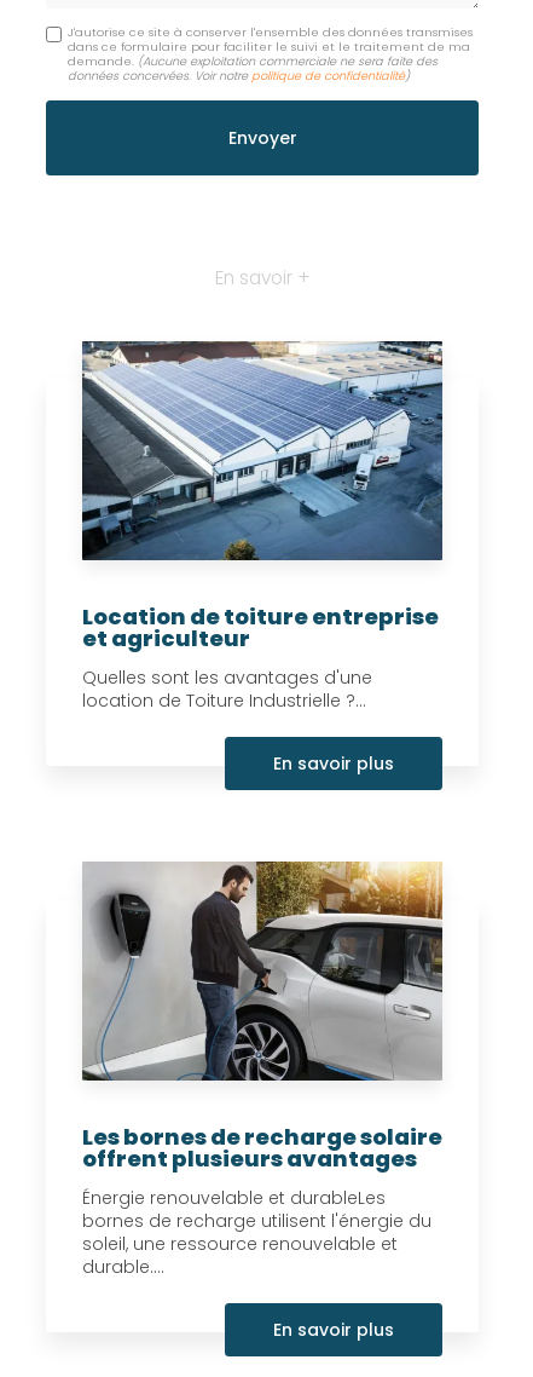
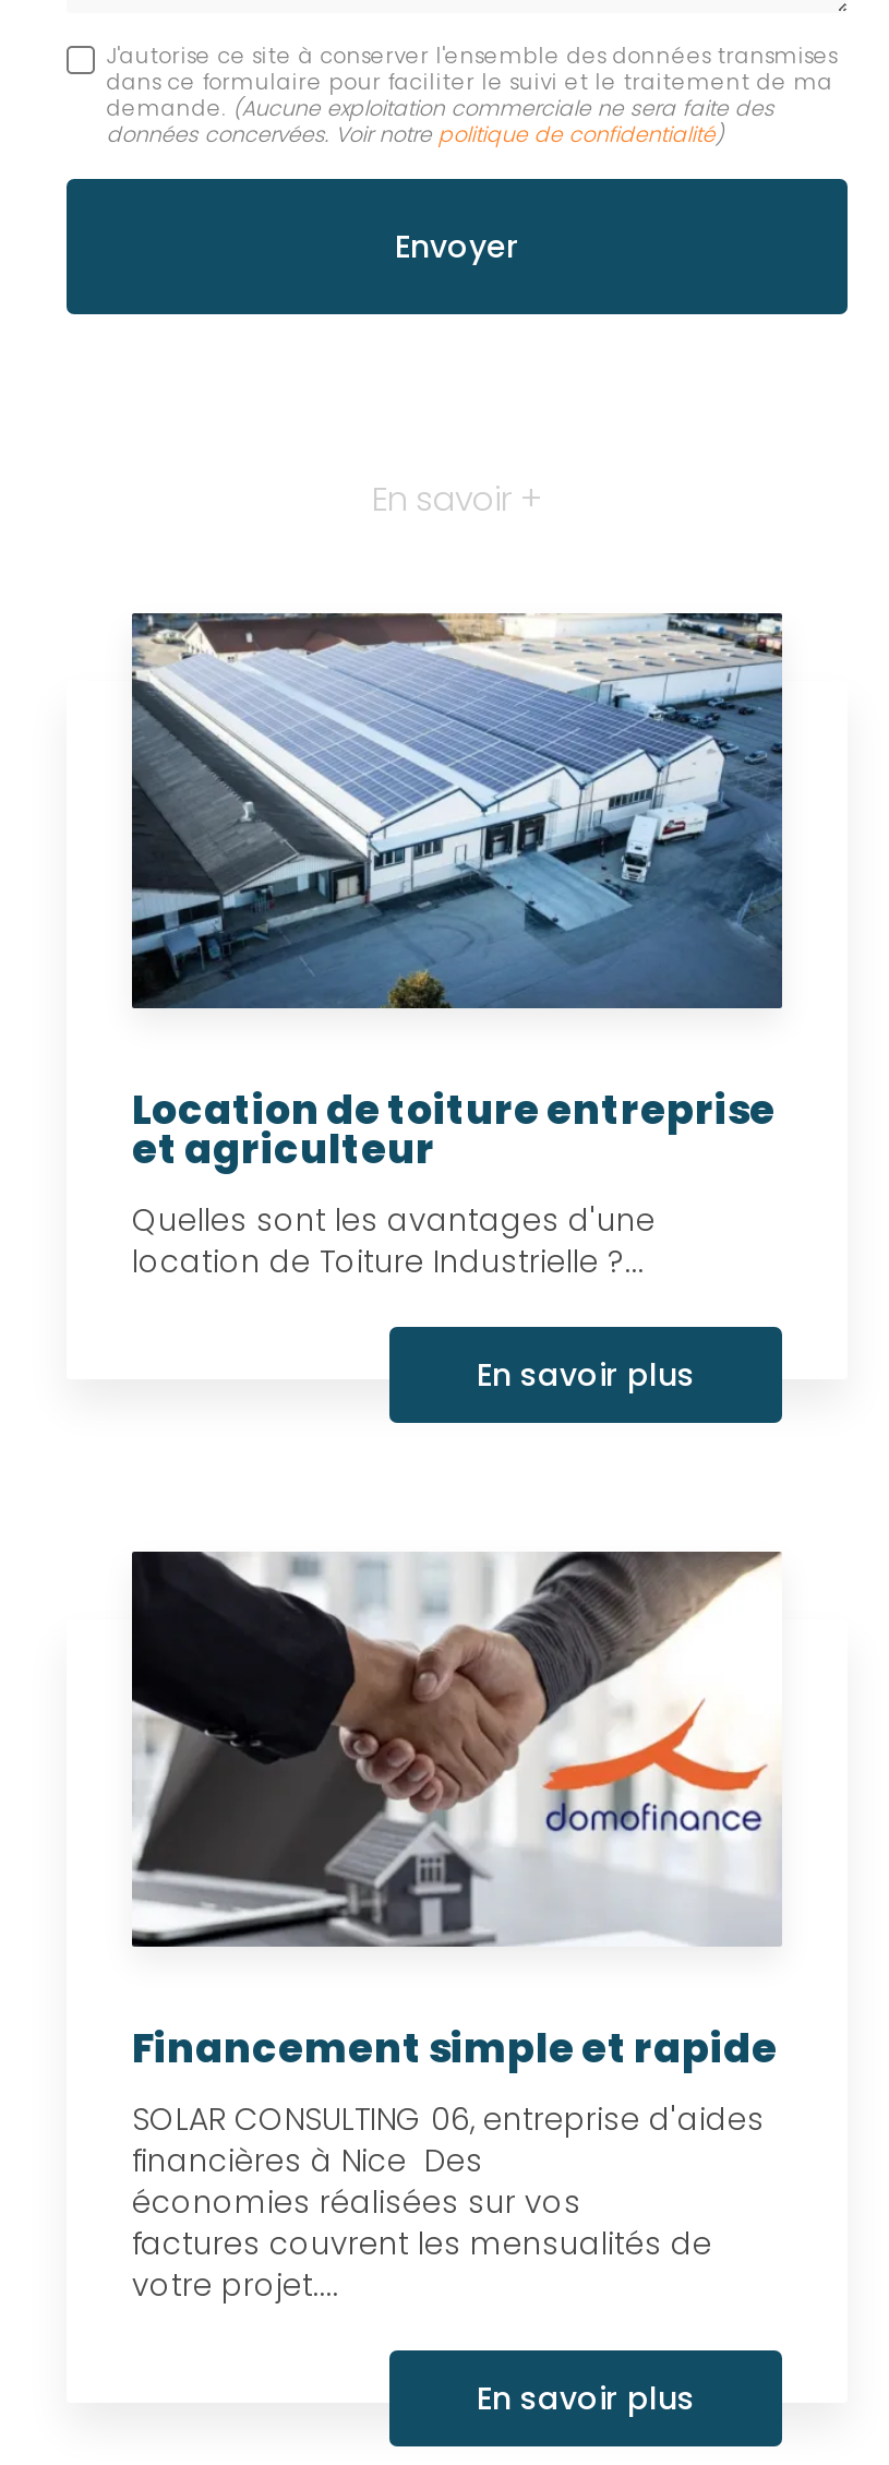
[82,860,444,1279] [image] | Les bornes de recharge solaire | offrent plusieurs avantages | Énergie renouvelable et durableLes | bornes de recharge utilisent l'énergie du | soleil, une ressource renouvelable et | durable.... -> [130,1549,782,2308] [image] | Financement simple et rapide | SOLAR CONSULTING 06, entreprise d'aides | financières à Nice Des | économies réalisées sur vos | factures couvrent les mensualités de | votre projet....

